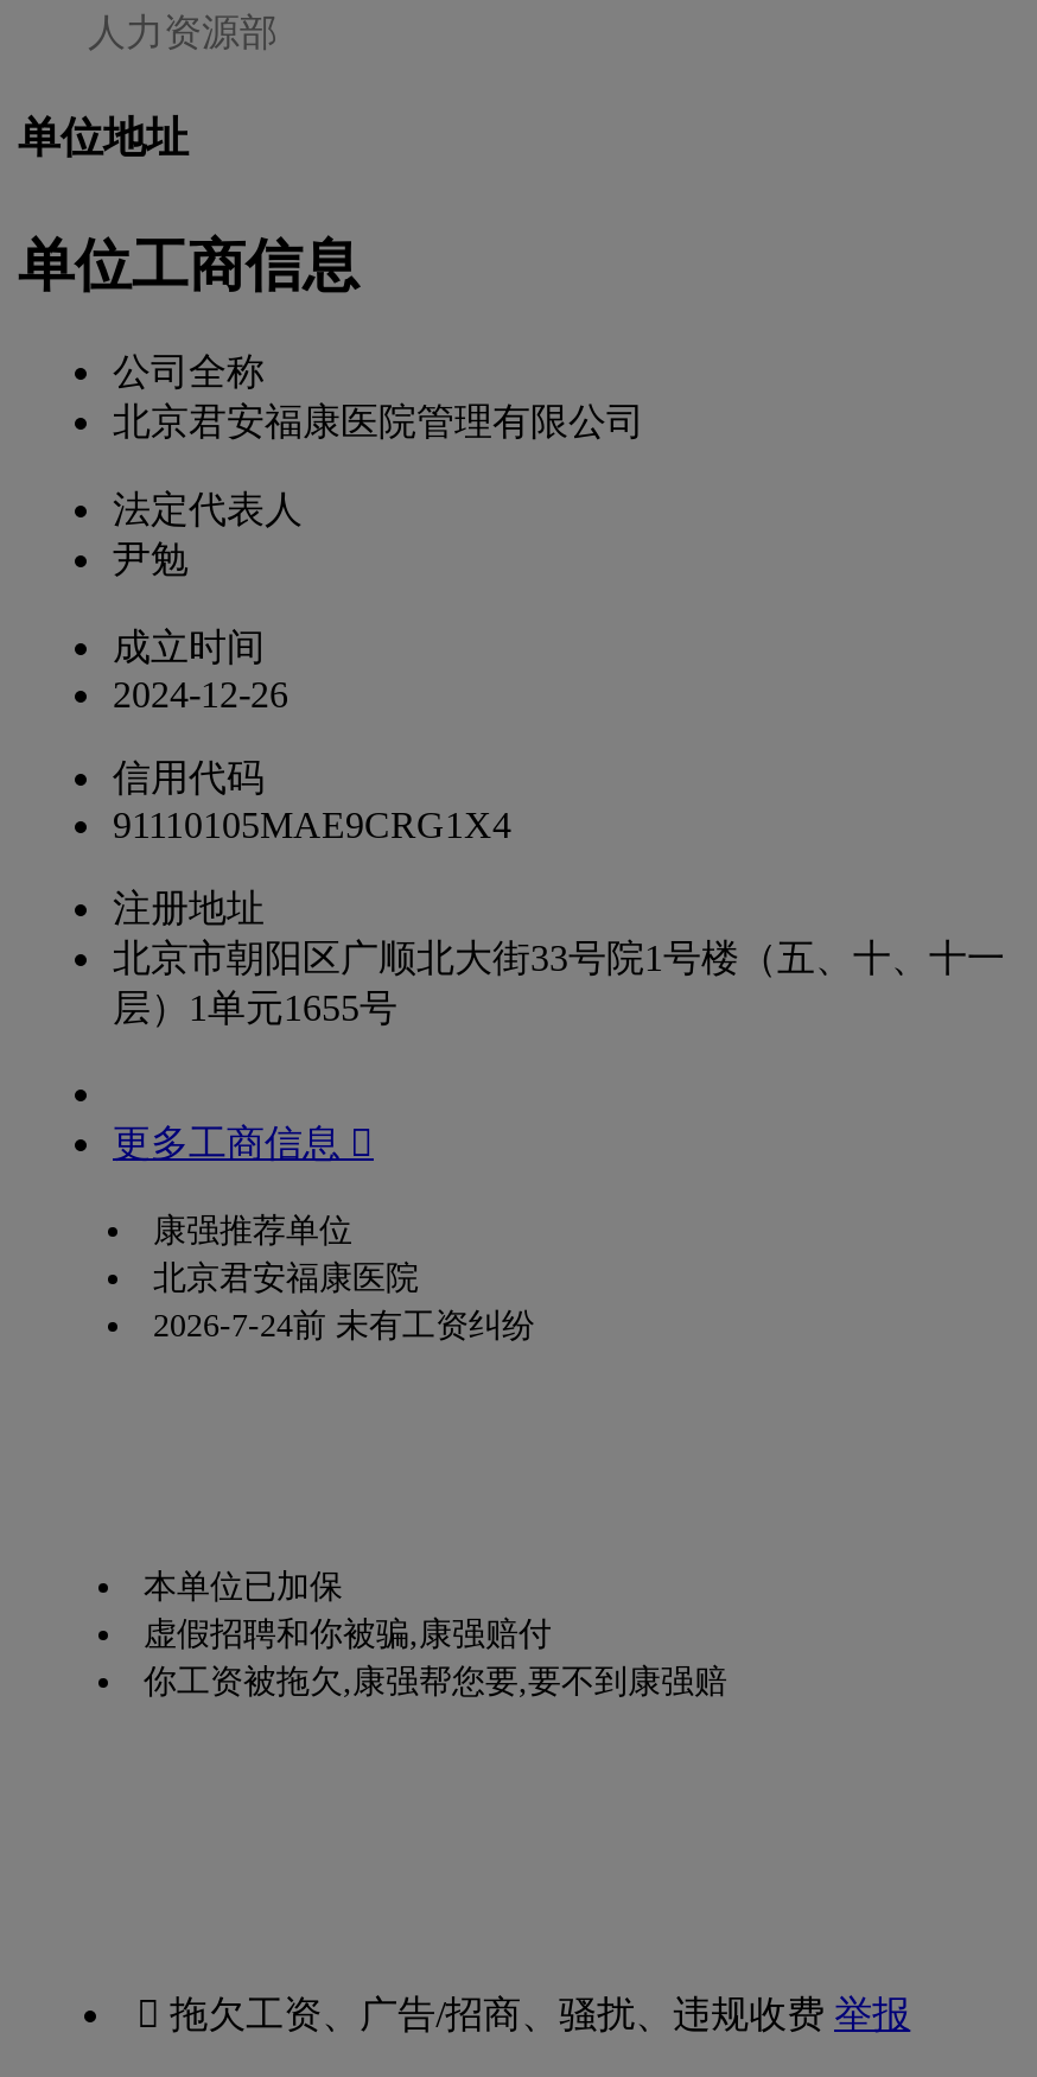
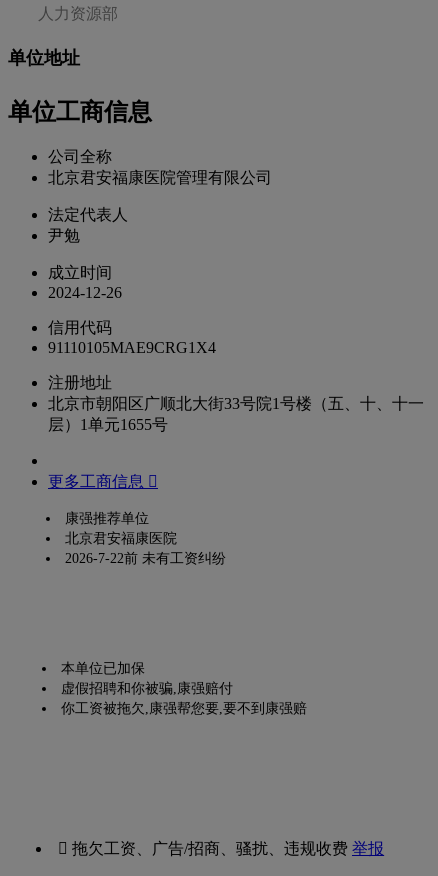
[153,1309,535,1344] 2026-7-24前 未有工资纠纷 -> [65,551,226,566] 2026-7-22前 未有工资纠纷

